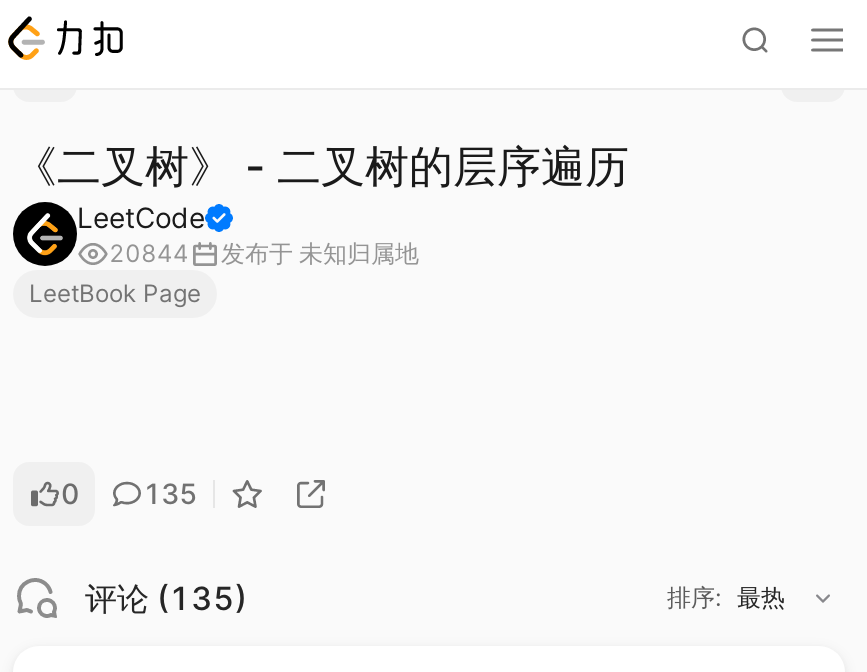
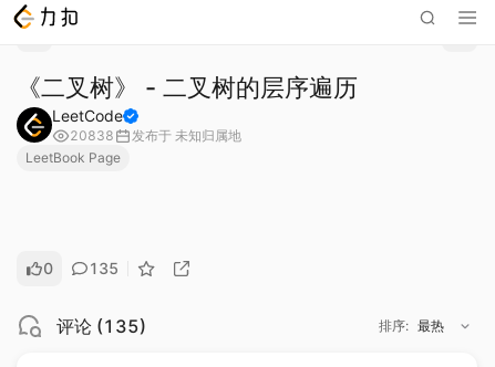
[109,238,419,268] 20844 发布于未知归属地 -> [70,127,241,144] 20838 发布于未知归属地

